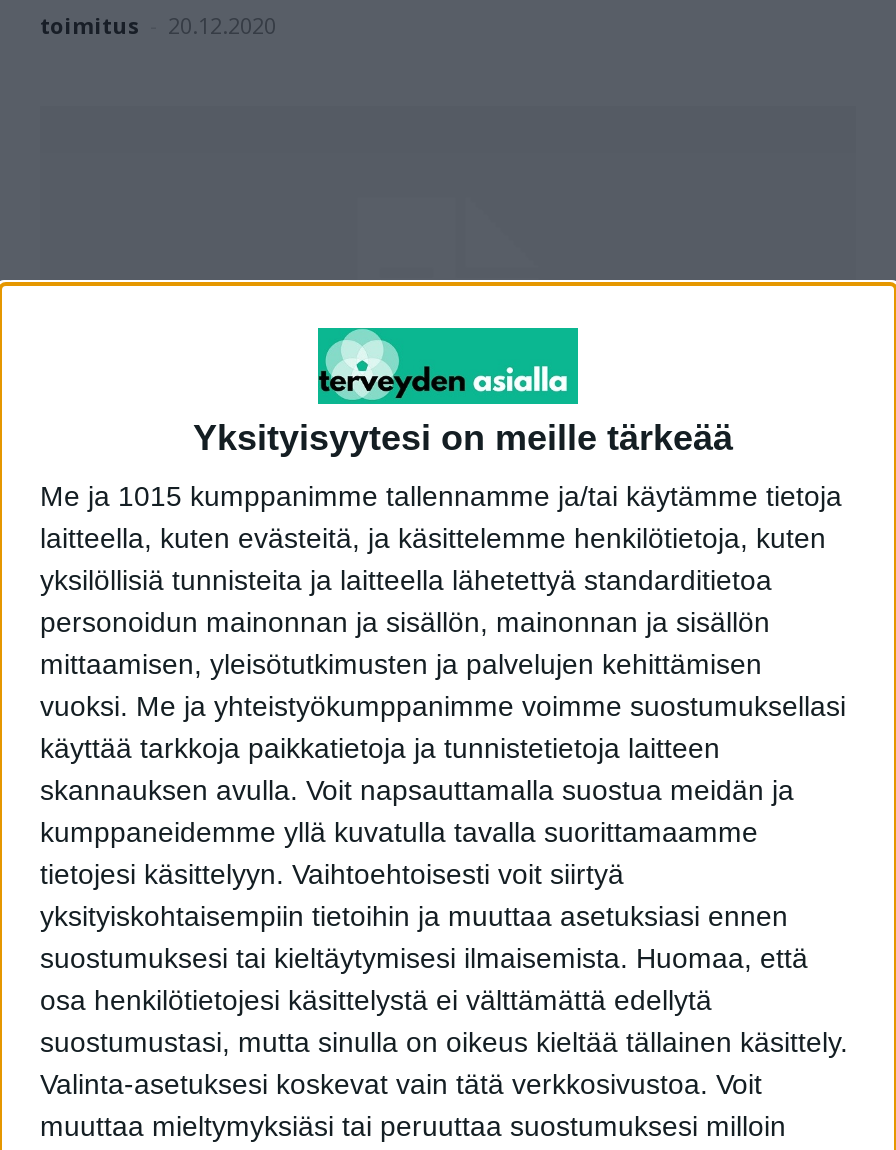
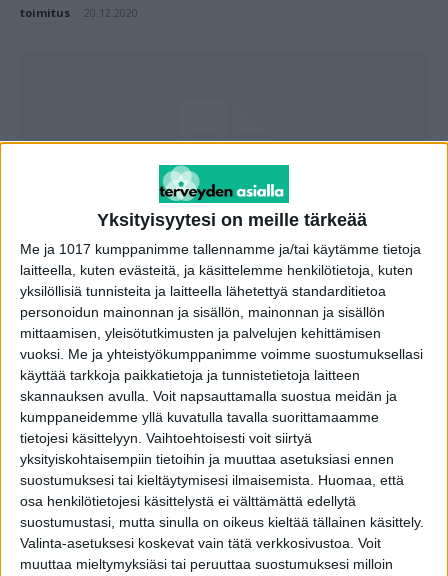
[40,480,842,512] Me ja 1015 kumppanimme tallennamme ja/tai käytämme tietoja -> [20,241,421,257] Me ja 1017 kumppanimme tallennamme ja/tai käytämme tietoja

